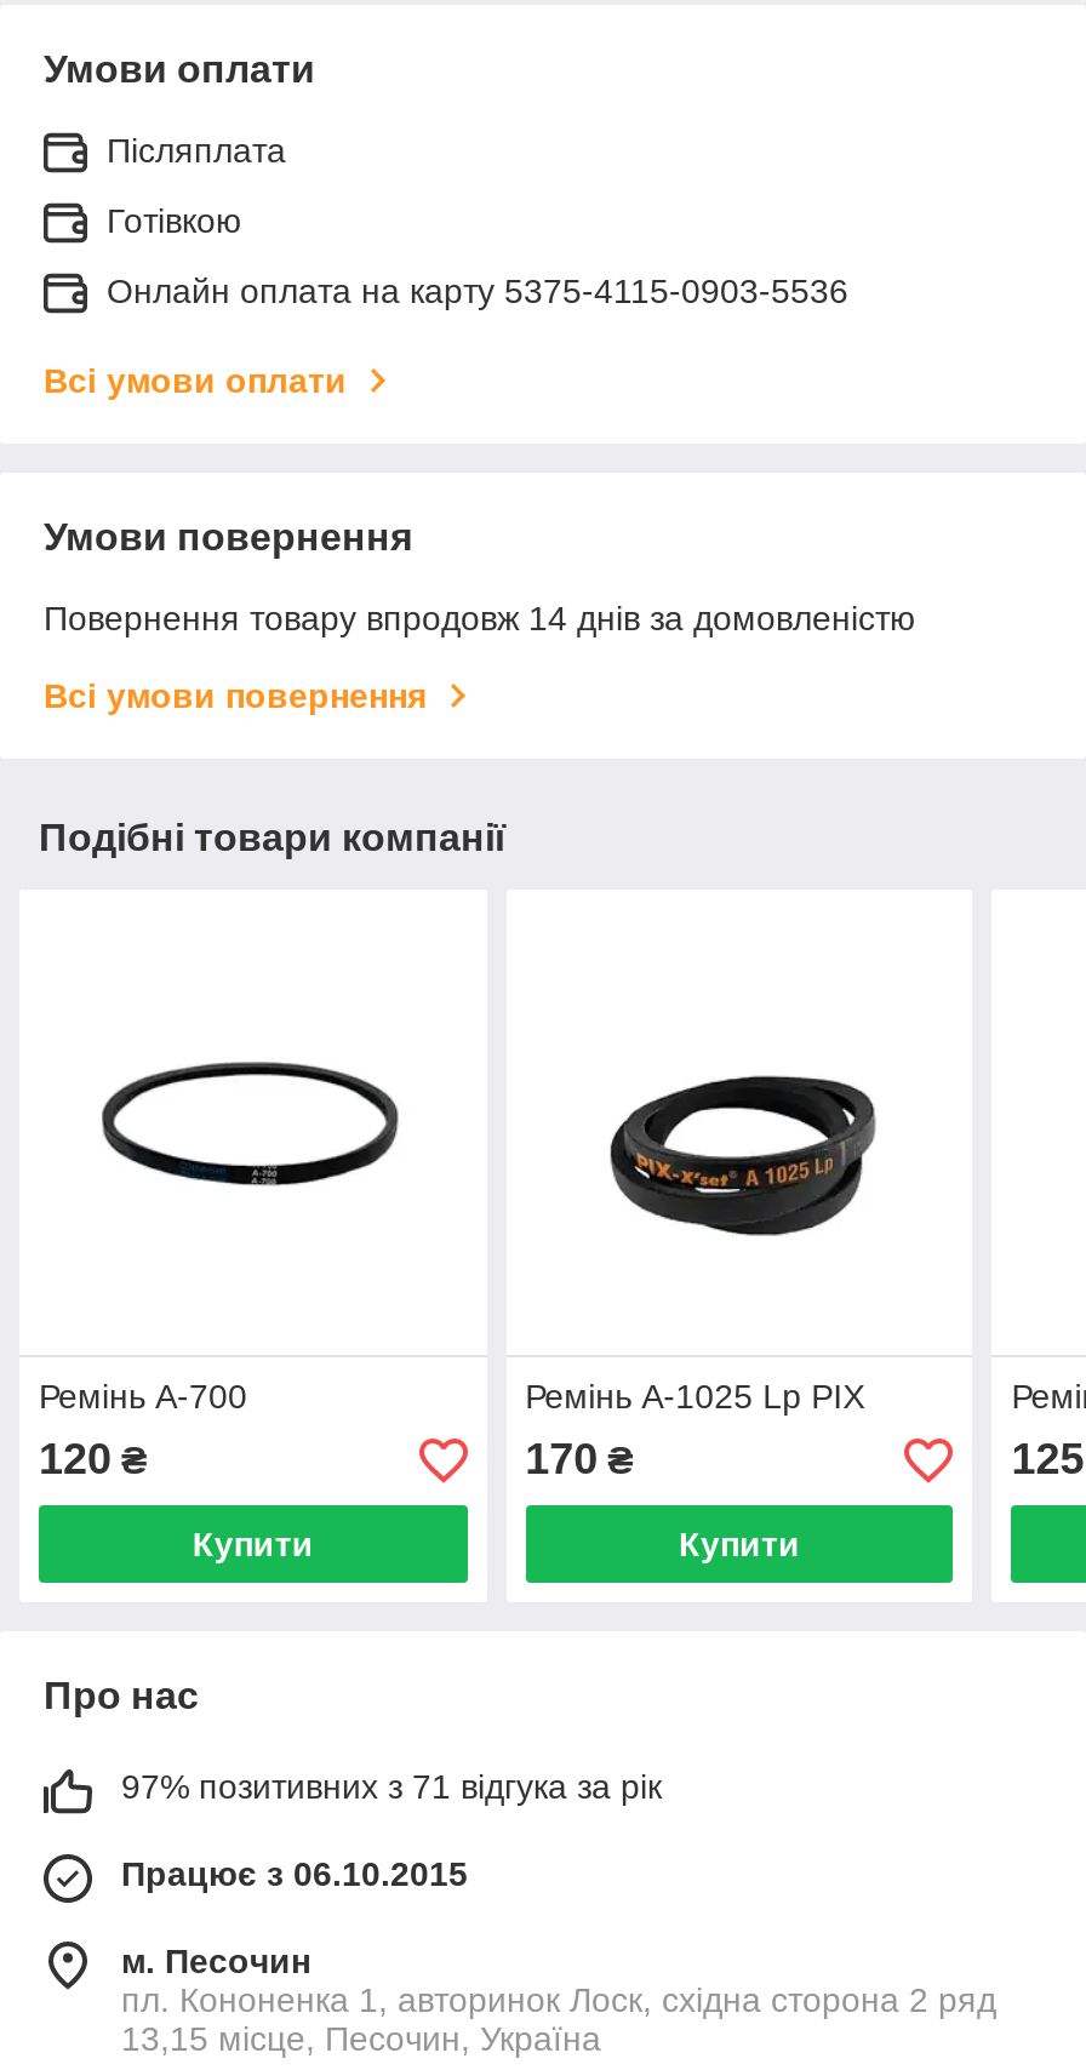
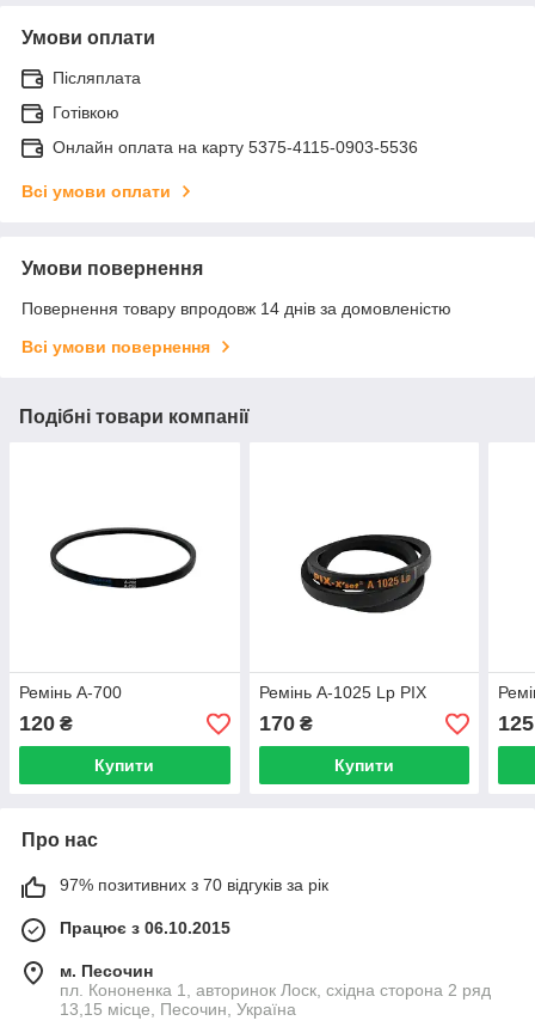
[121,1768,662,1807] 97% позитивних з 71 відгука за рік -> [60,876,328,895] 97% позитивних з 70 відгуків за рік

